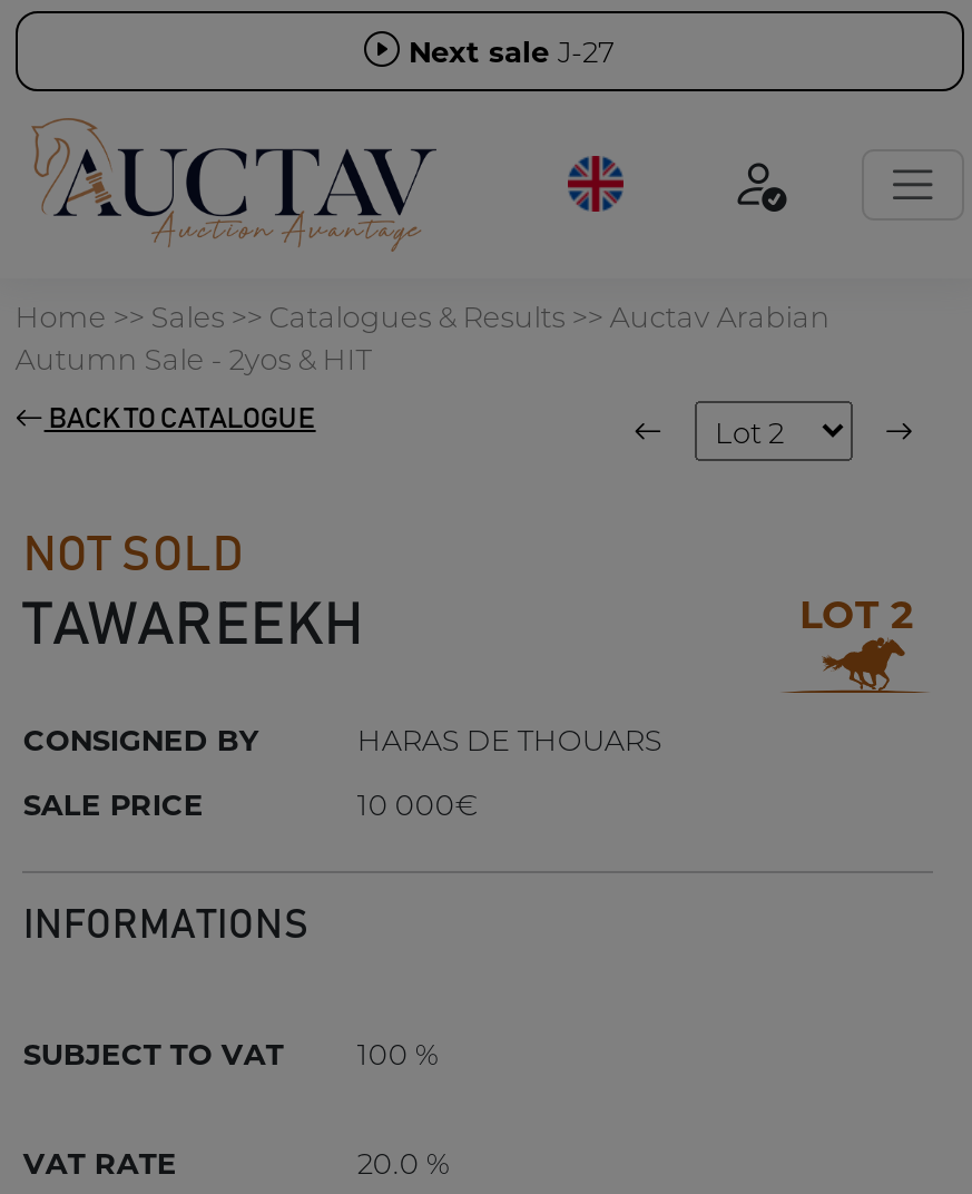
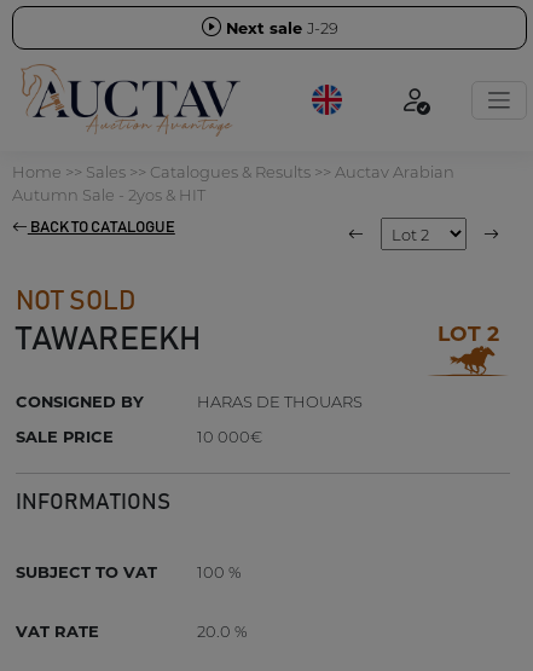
[409,34,616,70] Next sale J-27 -> [225,18,338,38] Next sale J-29

